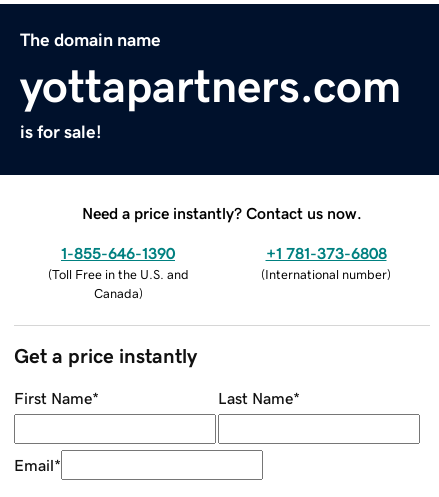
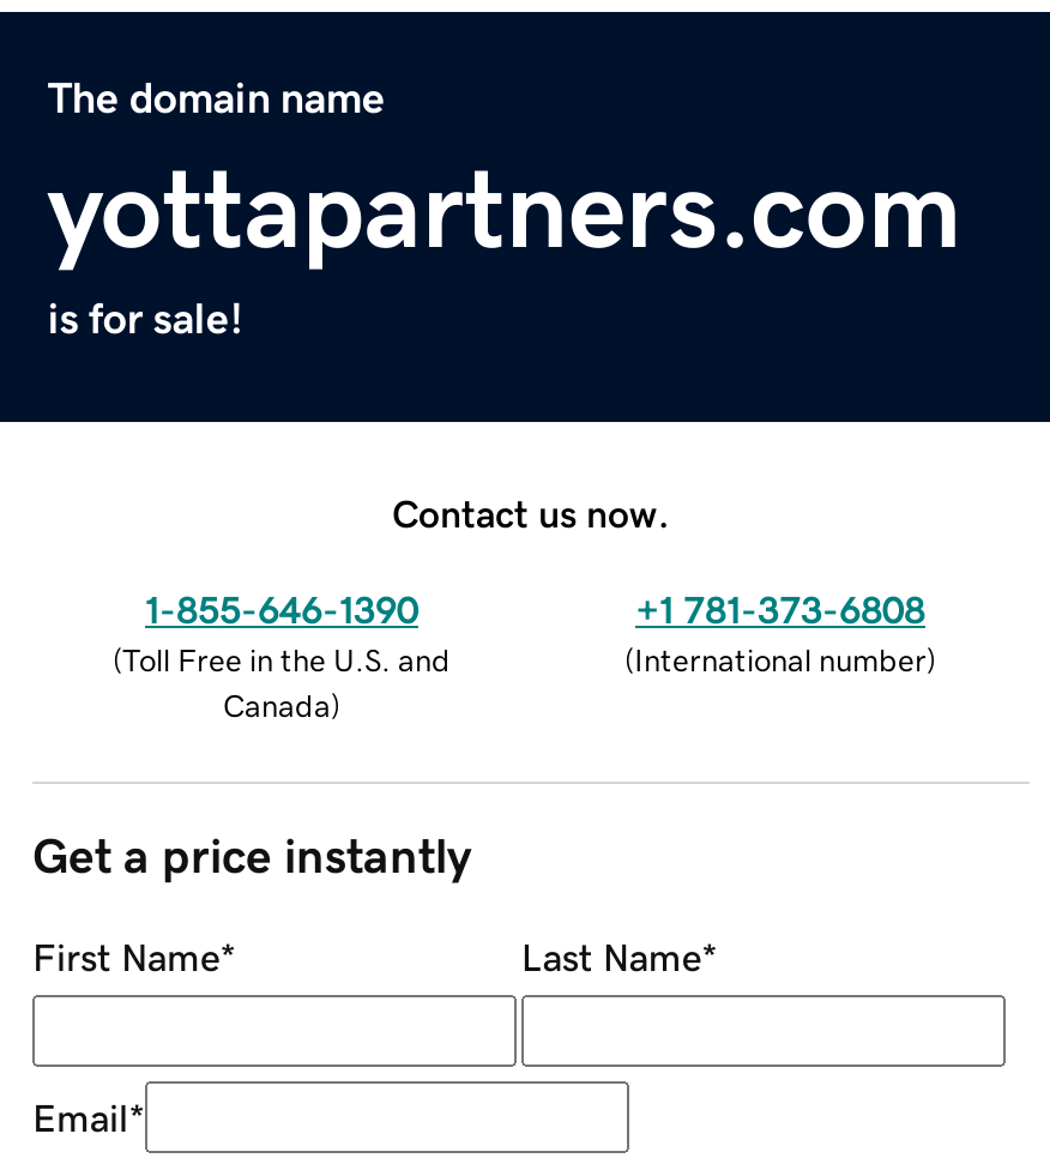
[82,205,362,221] Need a price instantly? Contact us now. -> [392,493,670,531] Contact us now.

